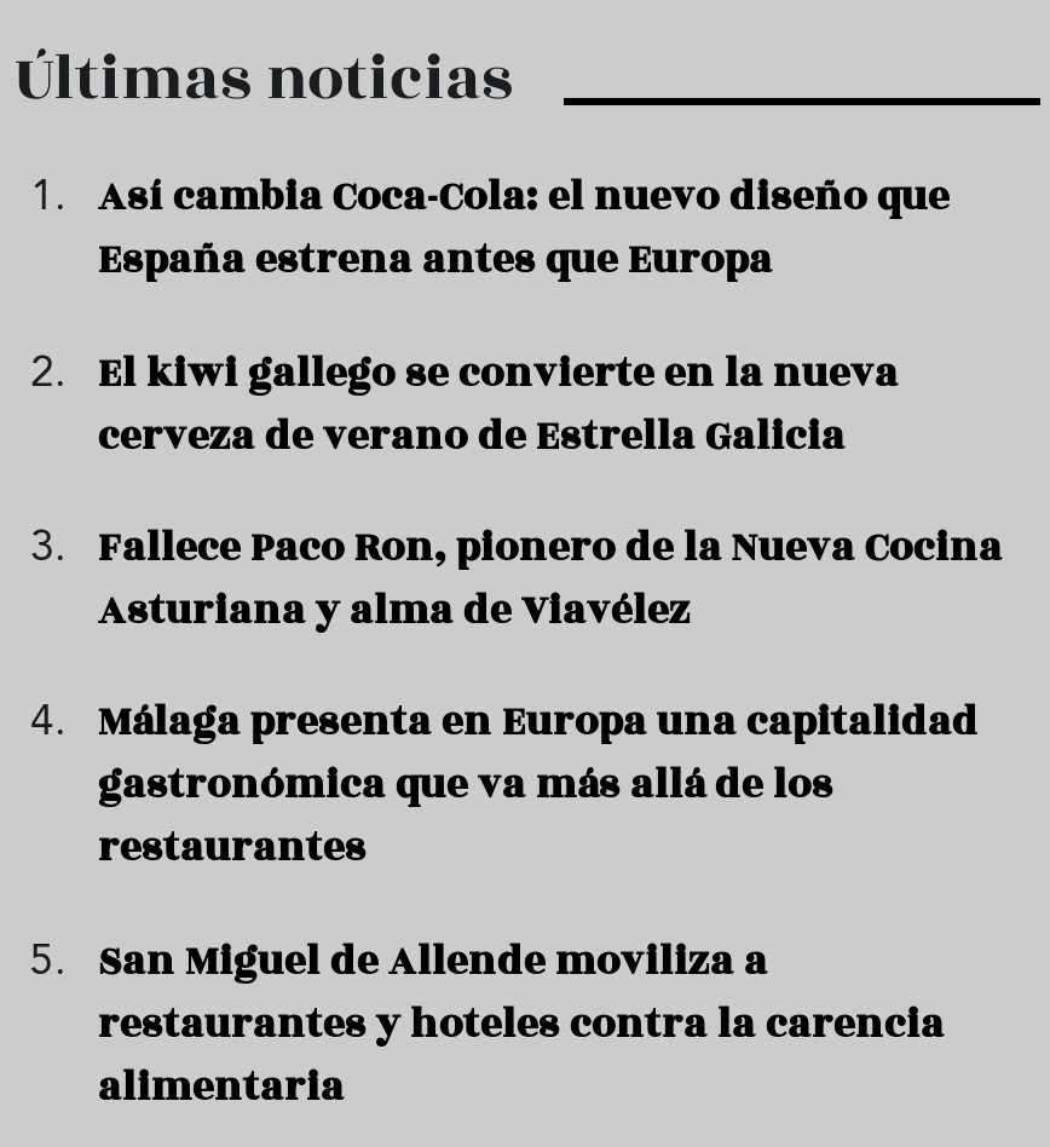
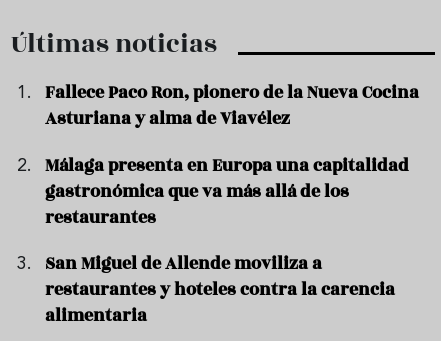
[98,166,949,465] Así cambia Coca-Cola: el nuevo diseño que | España estrena antes que Europa | El kiwi gallego se convierte en la nueva | cerveza de verano de Estrella Galicia -> none

